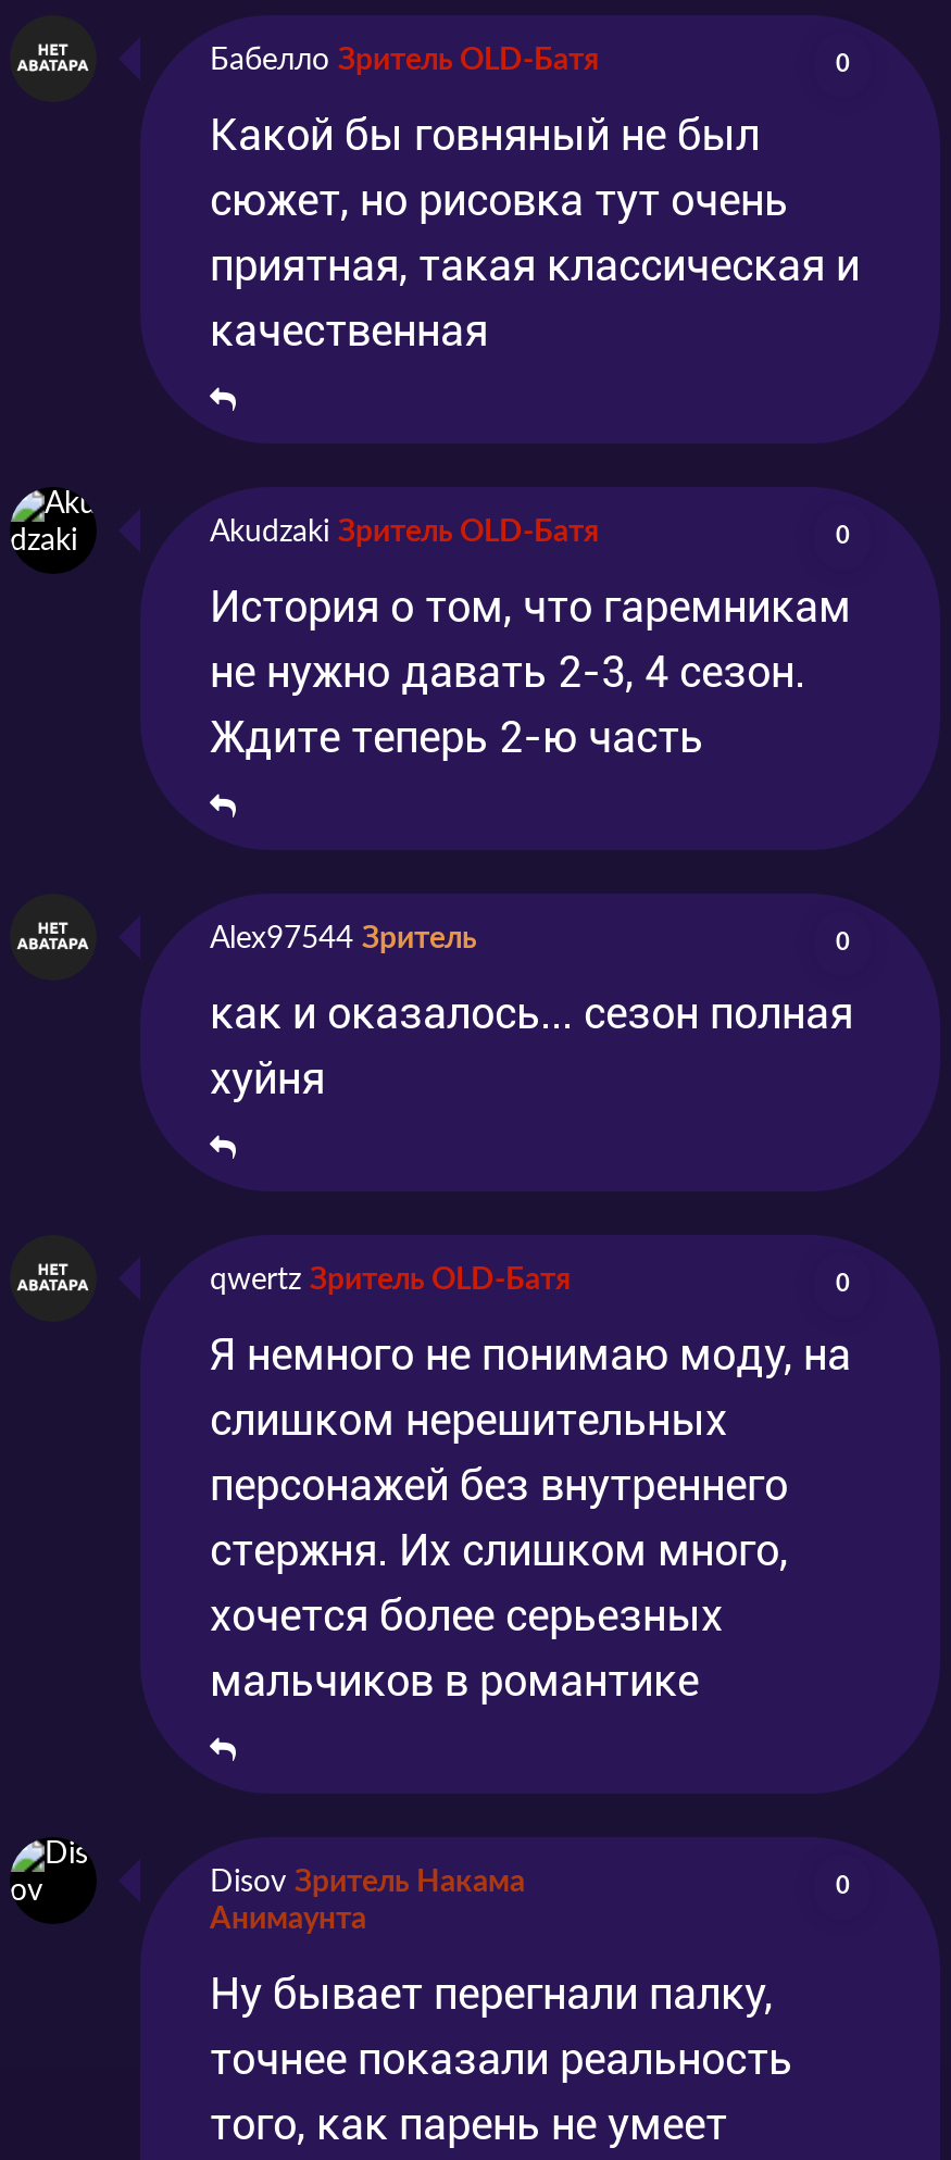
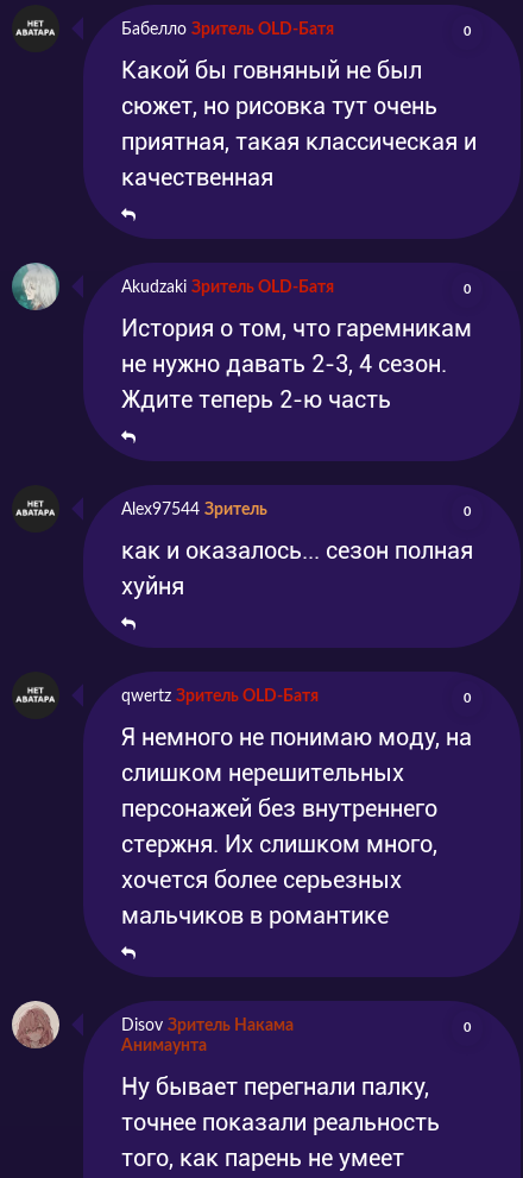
[10,487,97,574] [image] -> [11,262,61,311] [image]
[10,1837,99,1924] [image] -> [11,1000,61,1050] [image]

